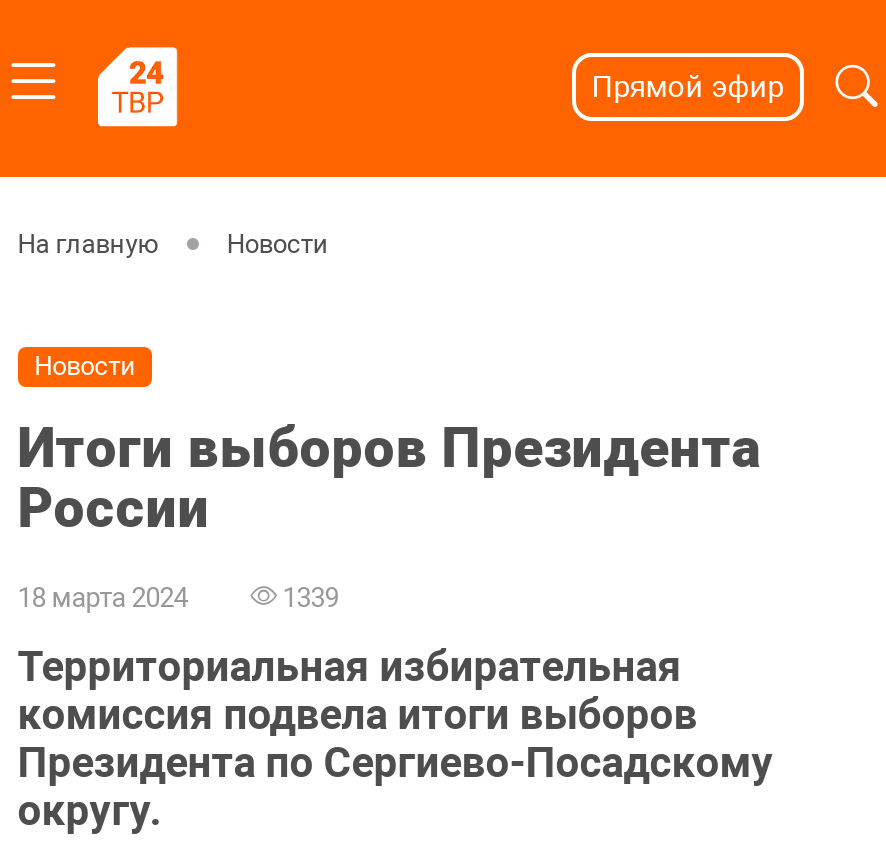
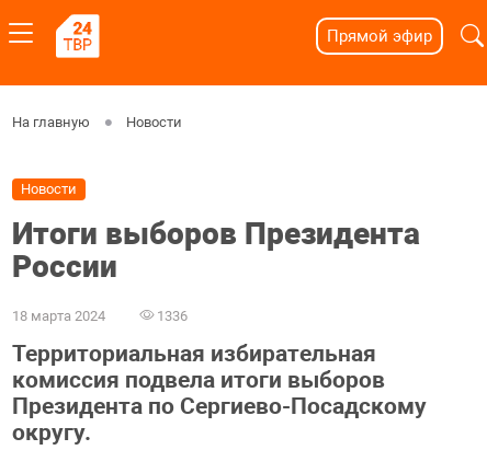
[276,582,338,612] 1339 -> [154,307,188,324] 1336

